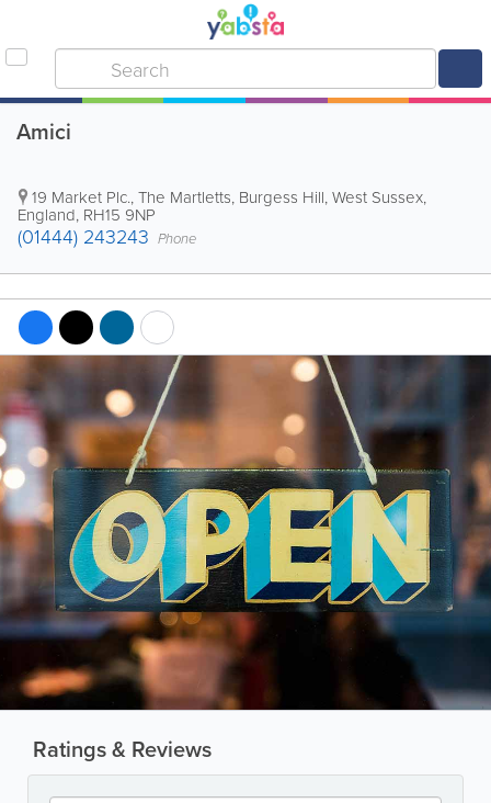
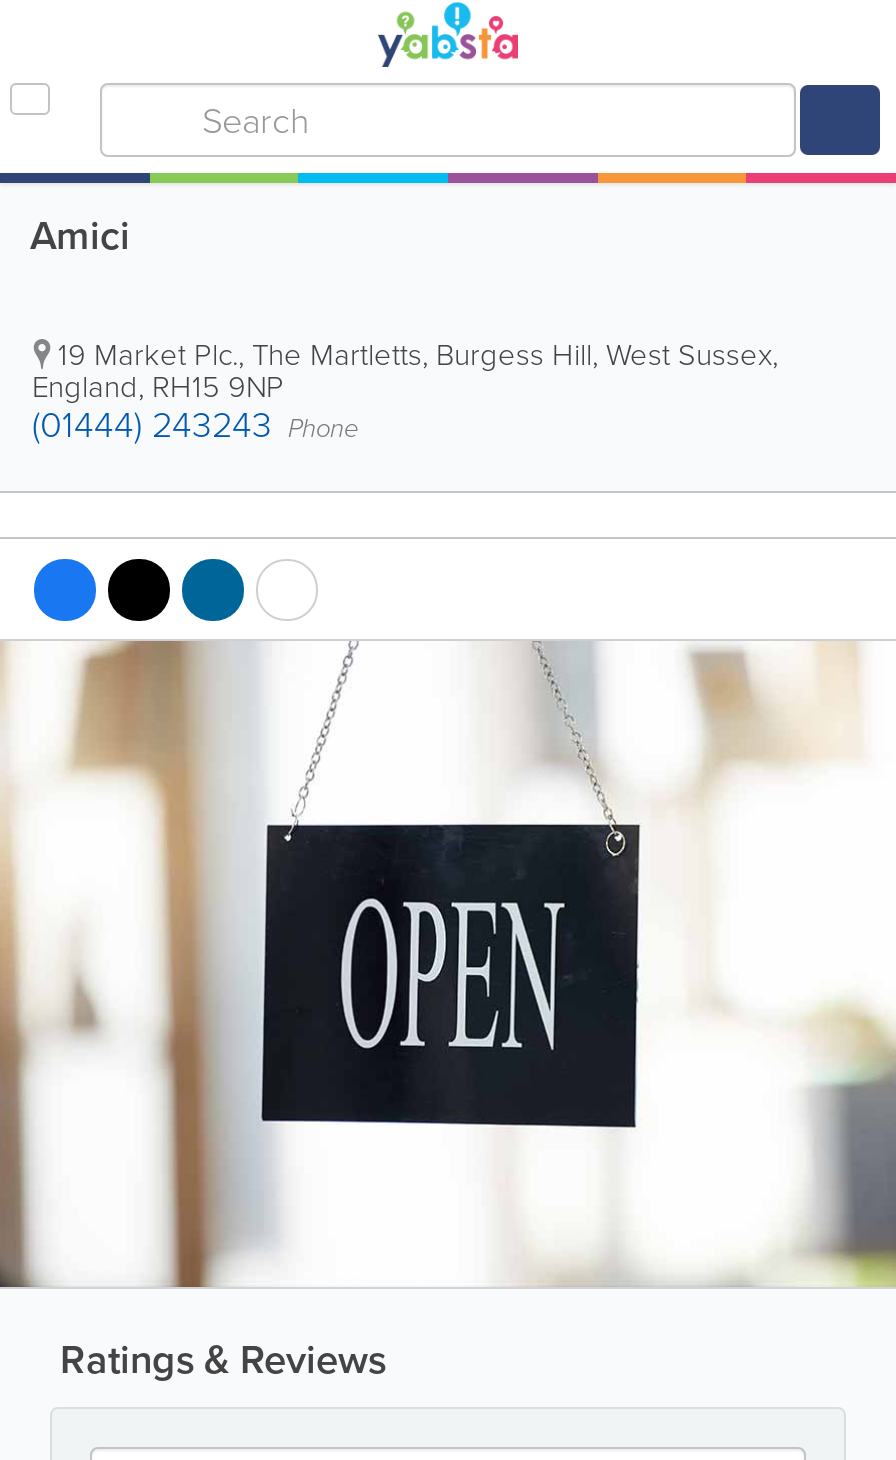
[3,354,488,711] [image] -> [6,641,890,1289] [image]

